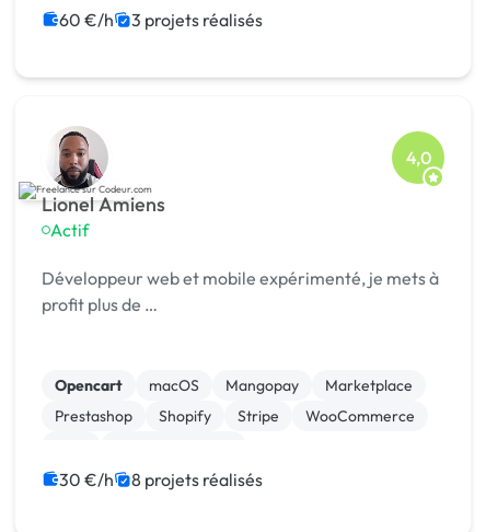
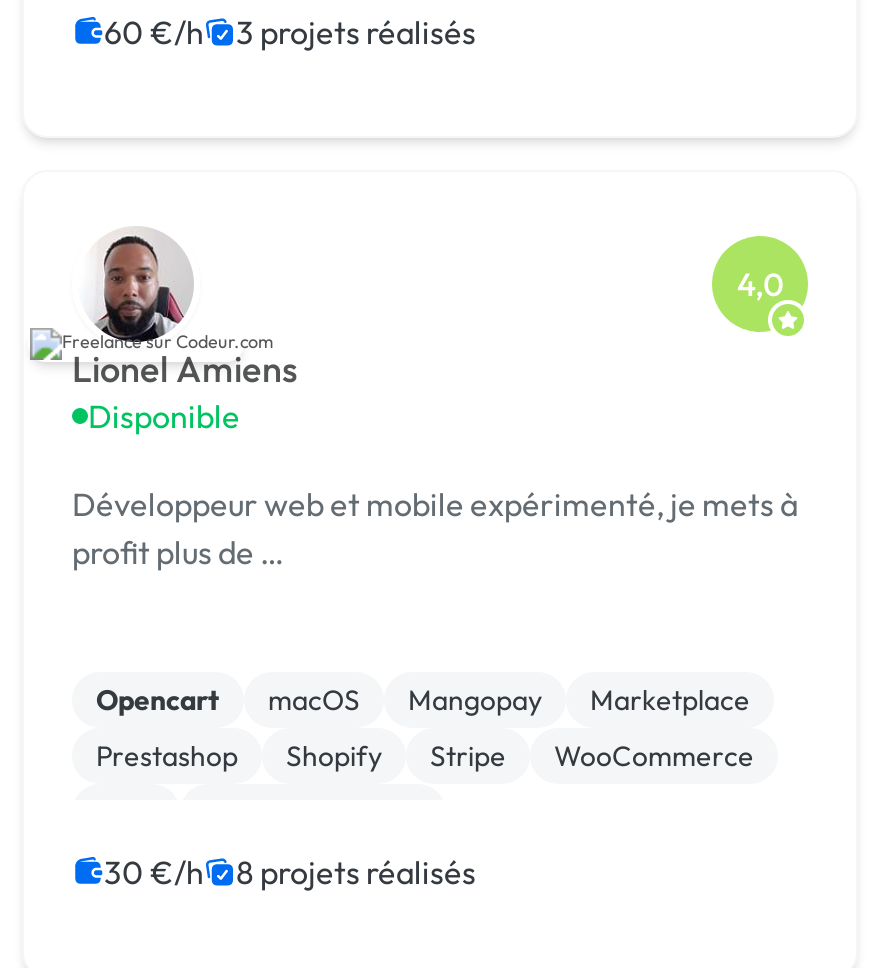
[50,219,89,241] Actif -> [88,396,240,436] Disponible

